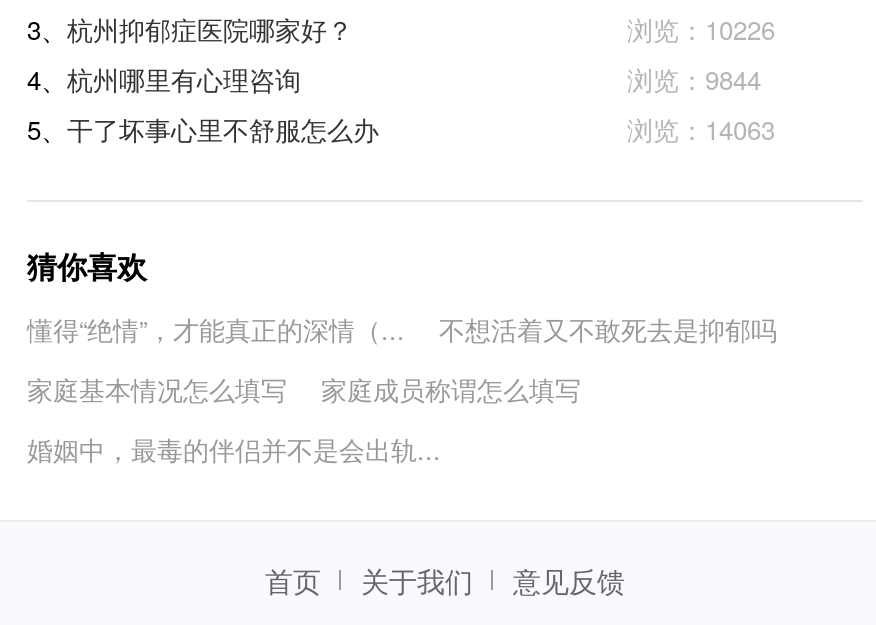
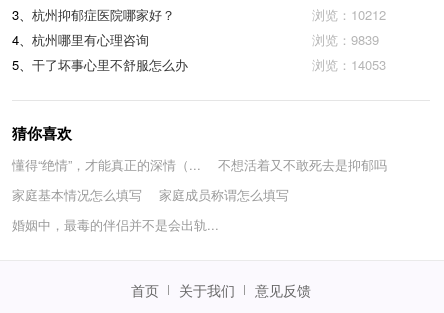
[627,10,775,48] 浏览：10226 -> [312,5,386,24] 浏览：10212
[627,60,761,98] 浏览：9844 -> [312,30,379,49] 浏览：9839
[627,110,775,148] 浏览：14063 -> [312,55,386,74] 浏览：14053

